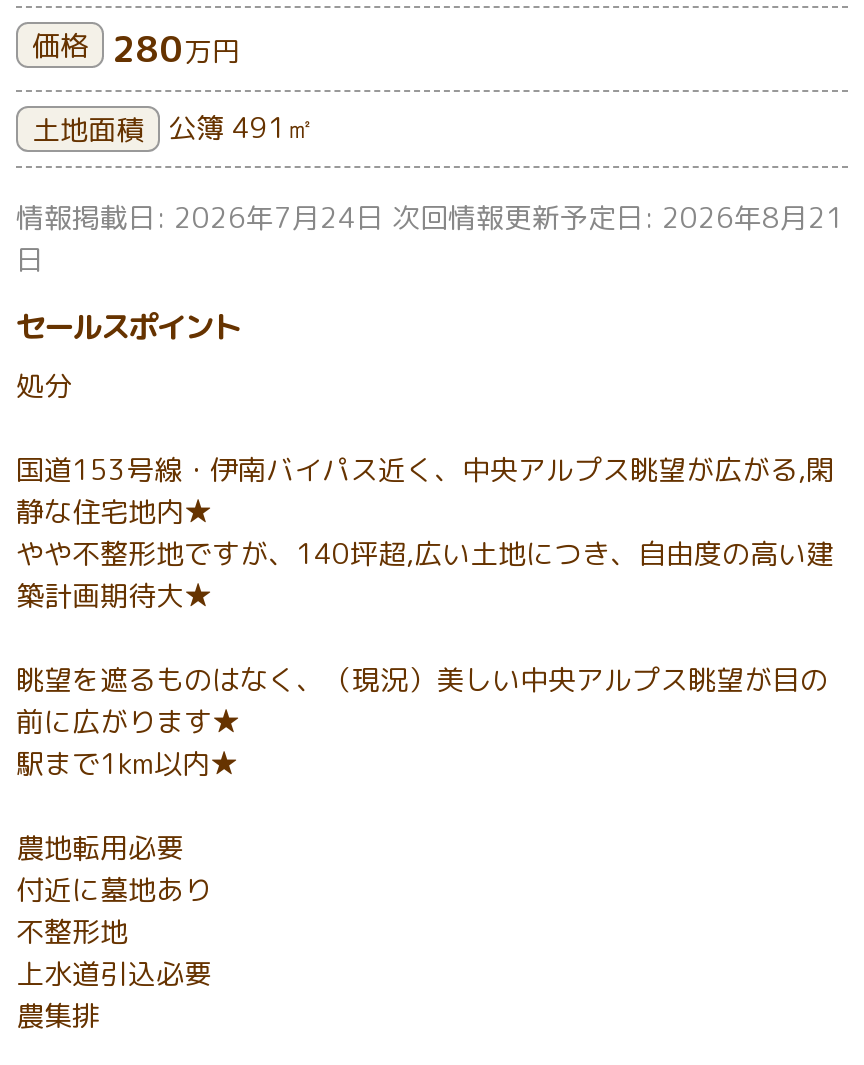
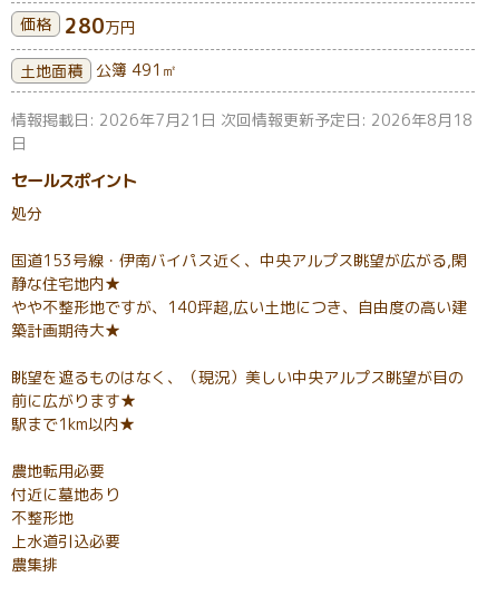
[16,198,844,236] 情報掲載日: 2026年7月24日 次回情報更新予定日: 2026年8月21 -> [11,109,473,130] 情報掲載日: 2026年7月21日 次回情報更新予定日: 2026年8月18

